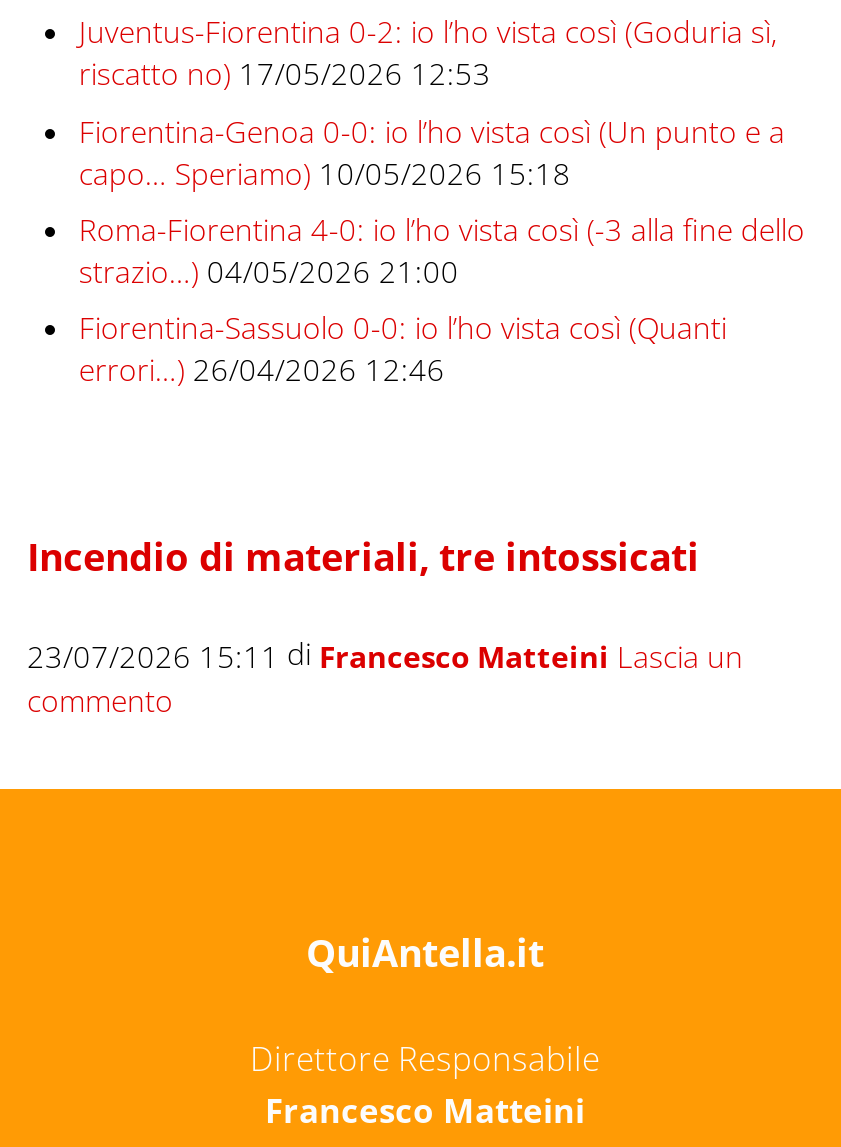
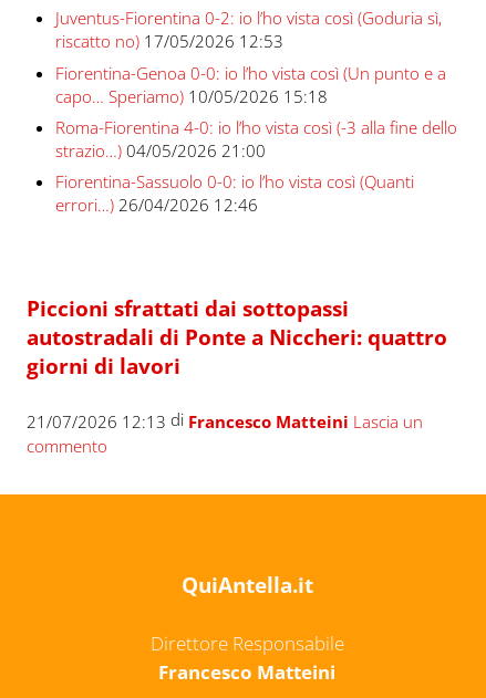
[27,531,699,581] Incendio di materiali, tre intossicati -> [27,294,447,379] Piccioni sfrattati dai sottopassi | autostradali di Ponte a Niccheri: quattro | giorni di lavori
[27,633,743,676] 23/07/2026 15:11 di Francesco Matteini Lascia un -> [27,408,423,432] 21/07/2026 12:13 di Francesco Matteini Lascia un

